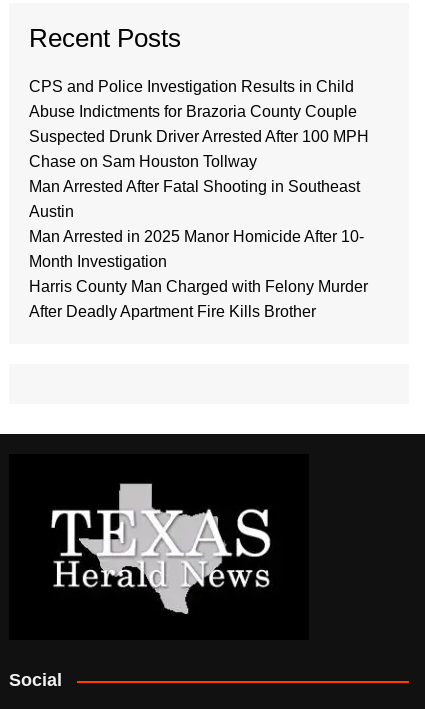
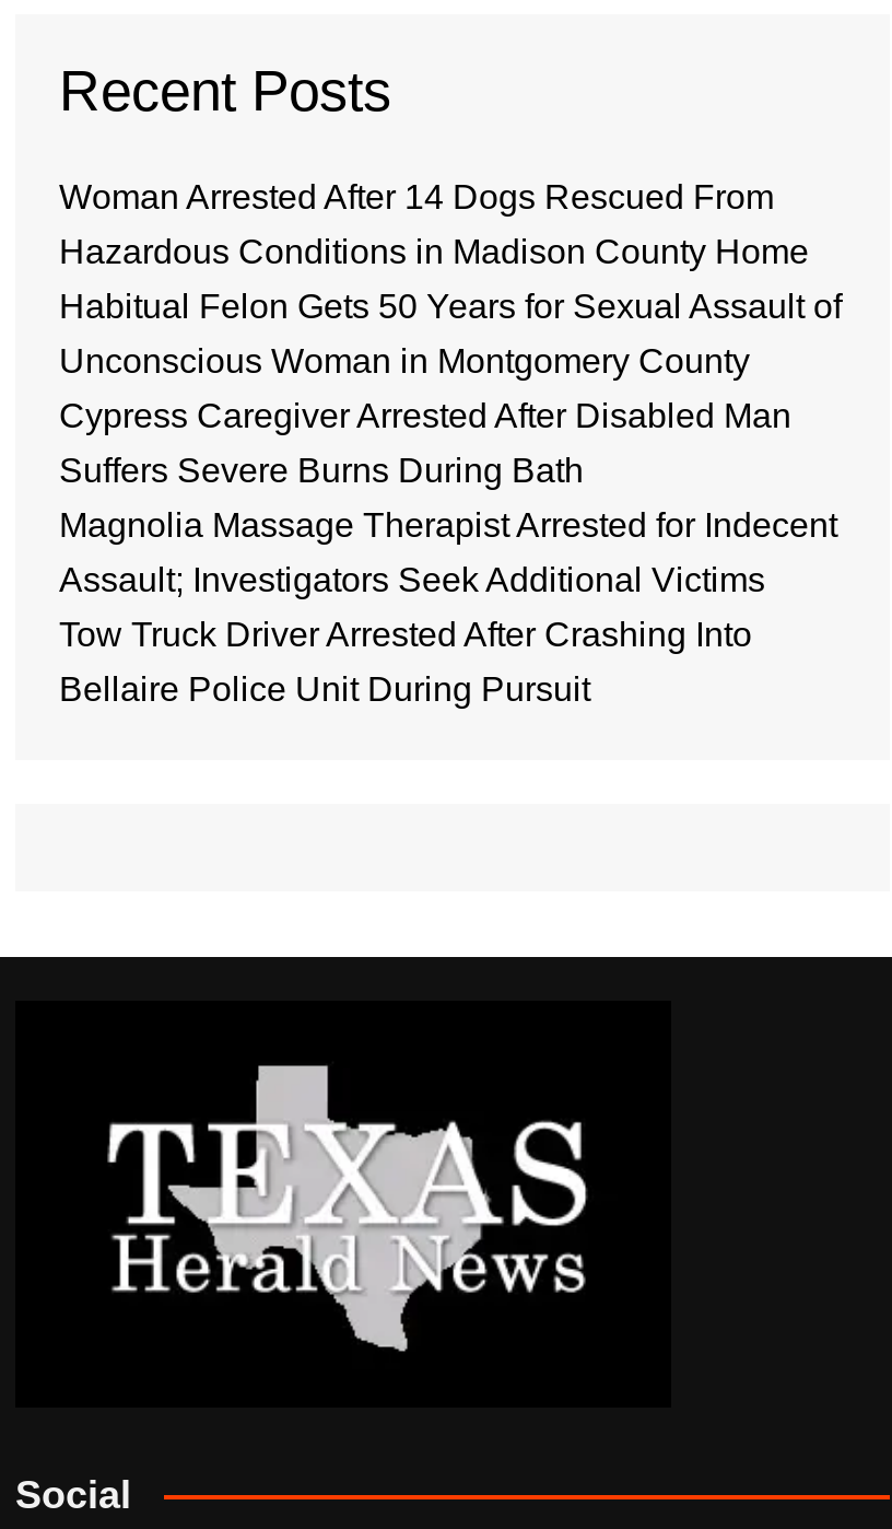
[29,78,354,95] CPS and Police Investigation Results in Child -> [59,177,774,214] Woman Arrested After 14 Dogs Rescued From
[29,103,357,120] Abuse Indictments for Brazoria County Couple -> [59,232,809,269] Hazardous Conditions in Madison County Home
[29,128,369,145] Suspected Drunk Driver Arrested After 100 MPH -> [59,287,842,324] Habitual Felon Gets 50 Years for Sexual Assault of
[29,153,257,170] Chase on Sam Houston Tollway -> [59,341,750,378] Unconscious Woman in Montgomery County
[29,178,360,195] Man Arrested After Fatal Shooting in Southeast -> [59,396,791,433] Cypress Caregiver Arrested After Disabled Man
[29,203,74,220] Austin -> [59,451,584,488] Suffers Severe Burns During Bath
[29,228,364,245] Man Arrested in 2025 Manor Homicide After 10- -> [59,505,837,542] Magnolia Massage Therapist Arrested for Indecent
[29,253,167,270] Month Investigation -> [59,560,765,597] Assault; Investigators Seek Additional Victims
[29,278,368,295] Harris County Man Charged with Felony Murder -> [59,615,752,652] Tow Truck Driver Arrested After Crashing Into
[29,303,316,320] After Deadly Apartment Fire Kills Brother -> [59,669,590,707] Bellaire Police Unit During Pursuit

